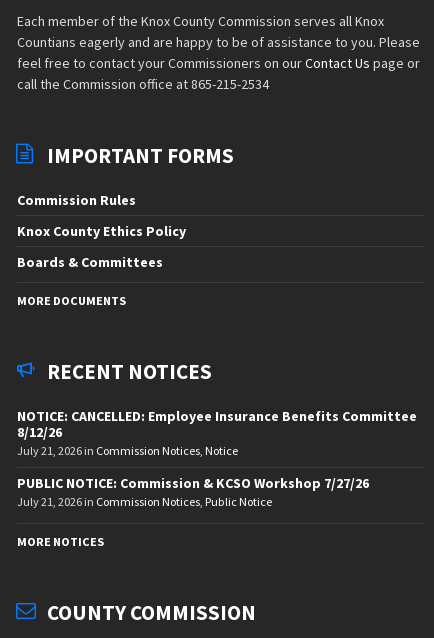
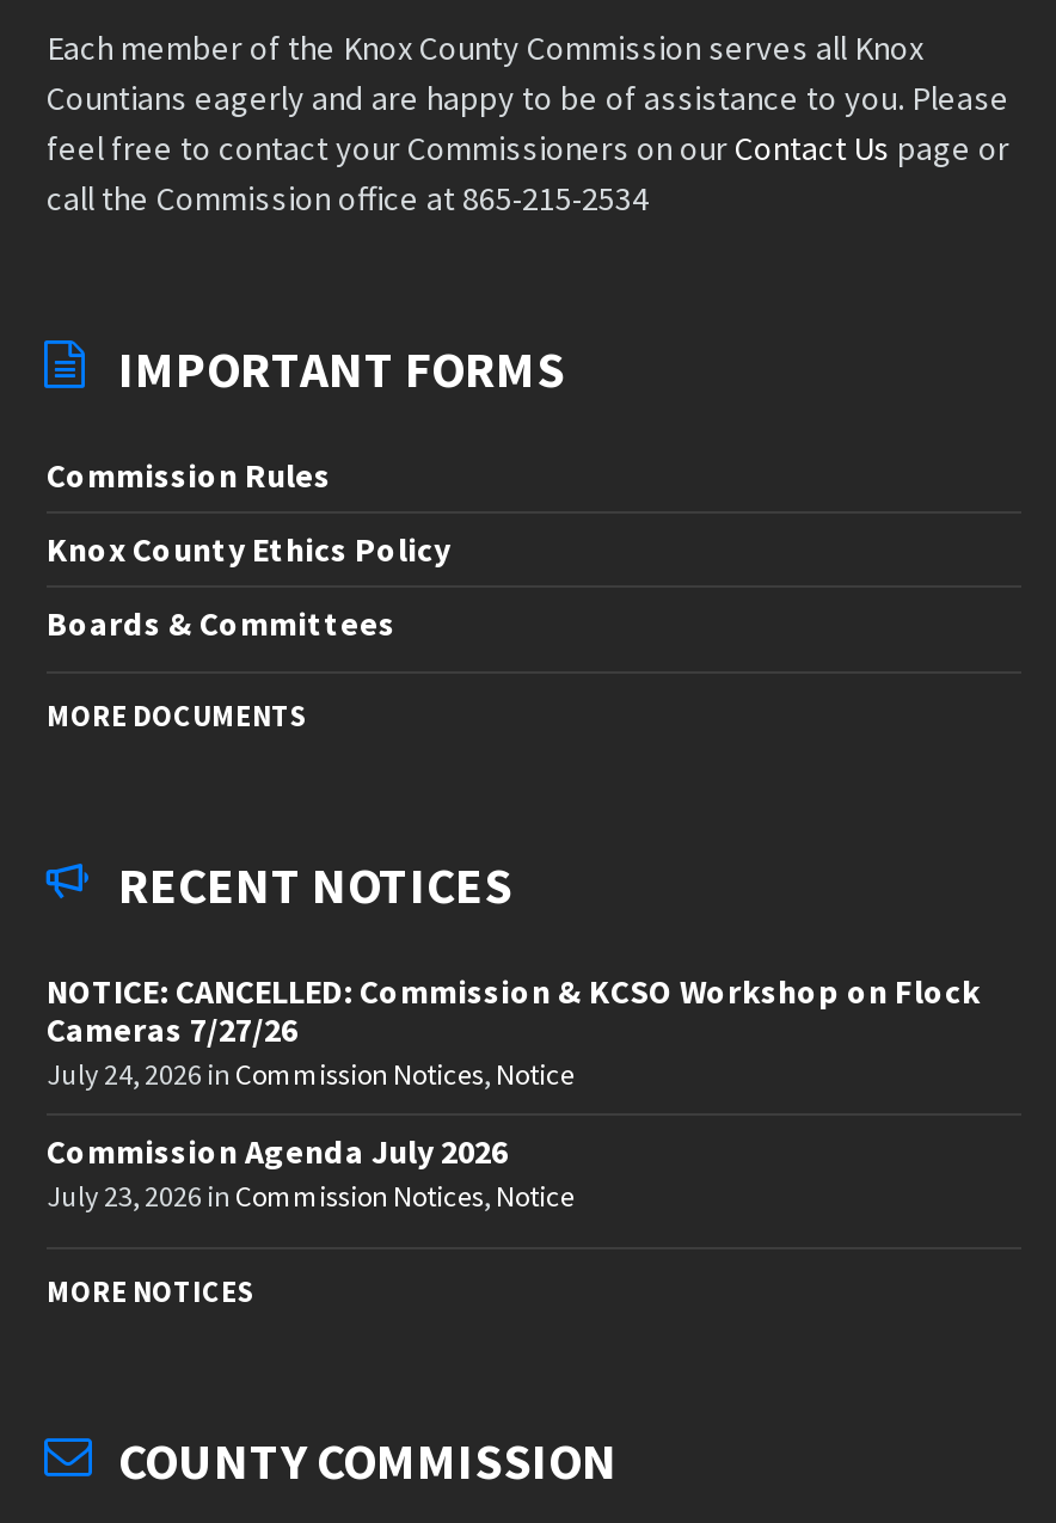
[17,407,417,458] NOTICE: CANCELLED: Employee Insurance Benefits Committee | 8/12/26 | July 21, 2026 in Commission Notices, Notice -> [47,970,981,1092] NOTICE: CANCELLED: Commission & KCSO Workshop on Flock | Cameras 7/27/26 | July 24, 2026 in Commission Notices, Notice
[17,474,369,509] PUBLIC NOTICE: Commission & KCSO Workshop 7/27/26 | July 21, 2026 in Commission Notices, Public Notice -> [47,1130,575,1214] Commission Agenda July 2026 | July 23, 2026 in Commission Notices, Notice

